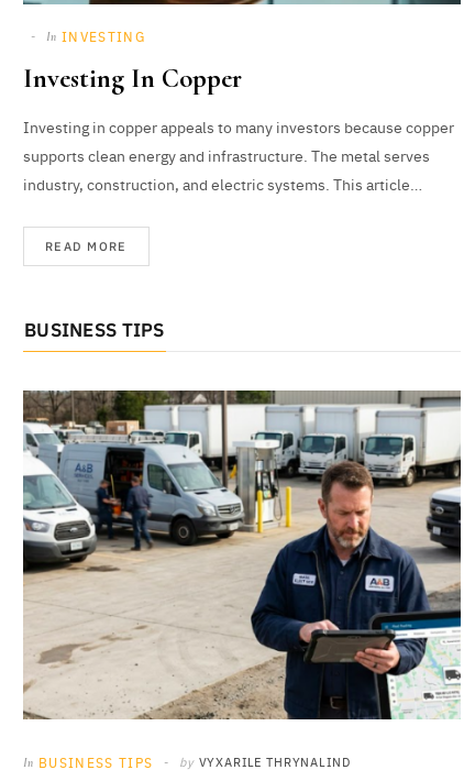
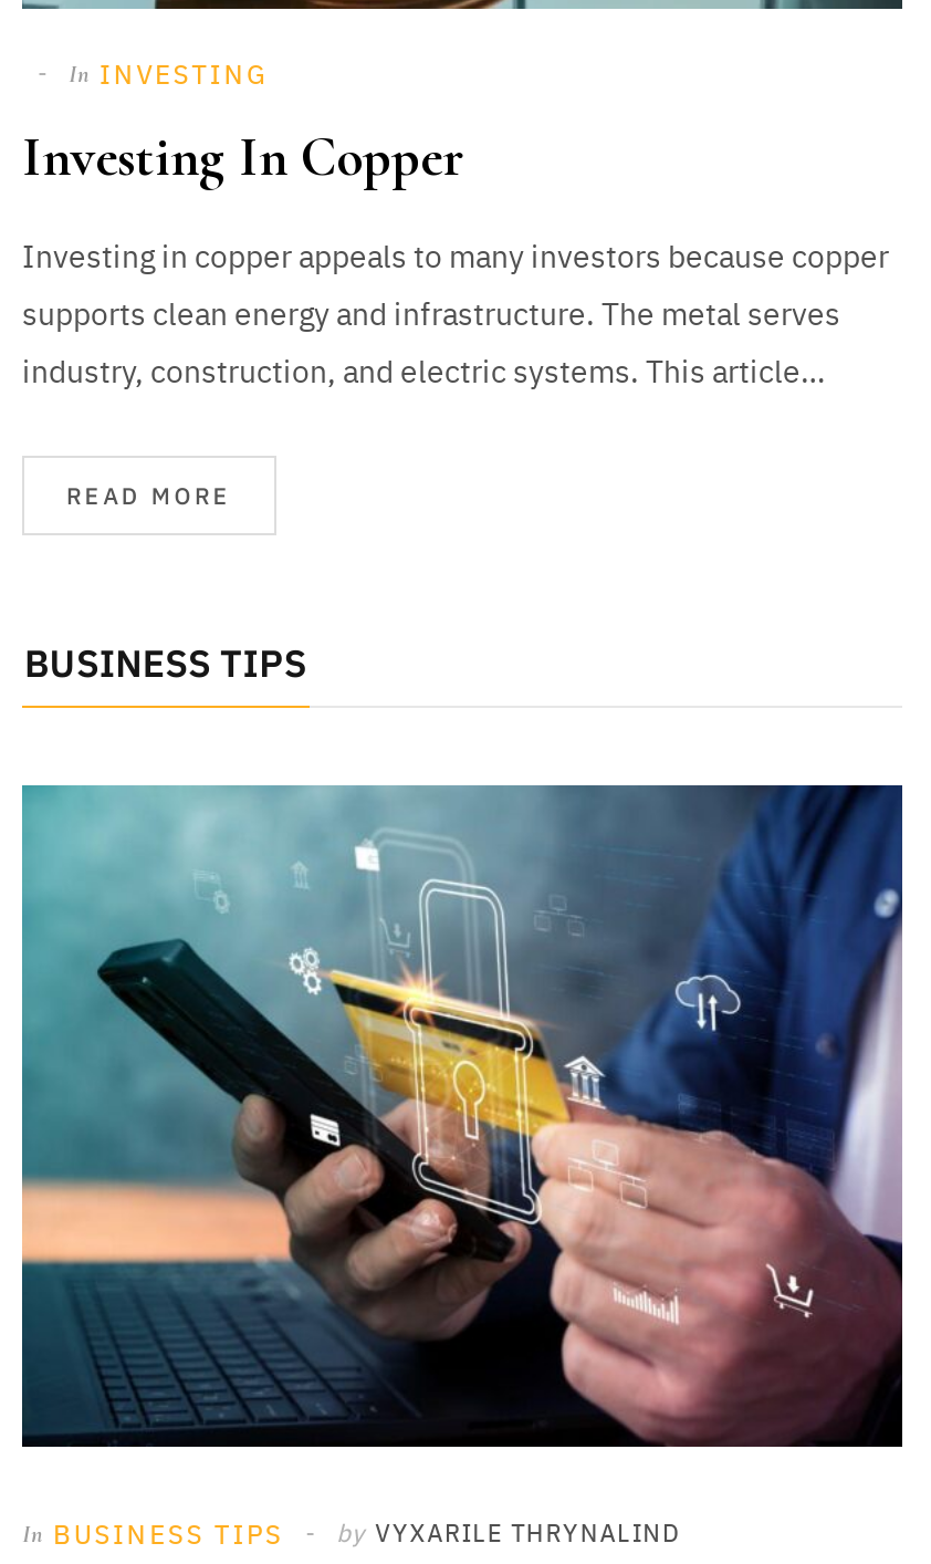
[22,389,462,721] [image] -> [20,783,904,1449] [image]

